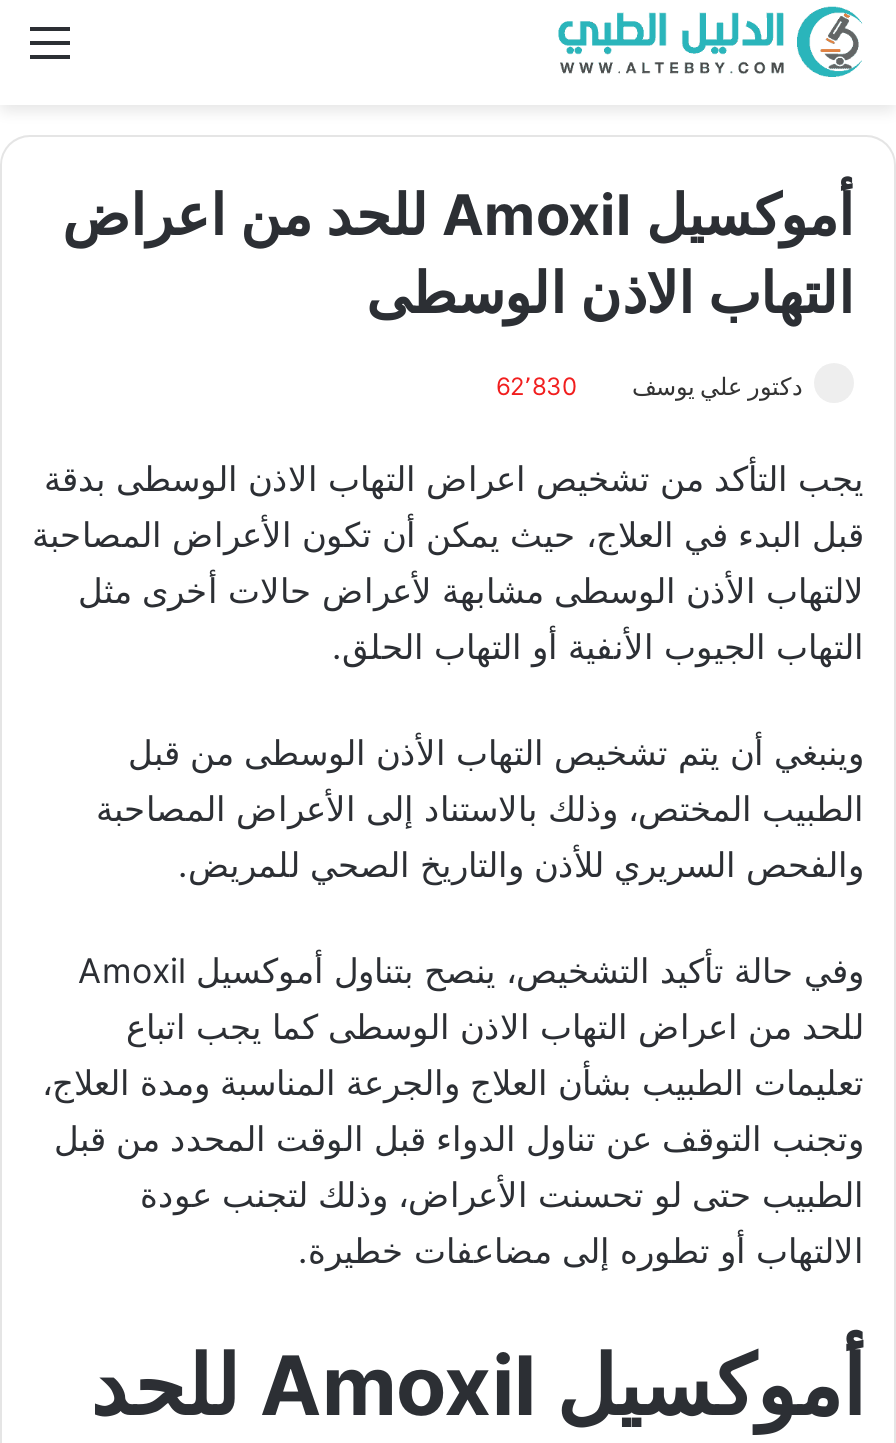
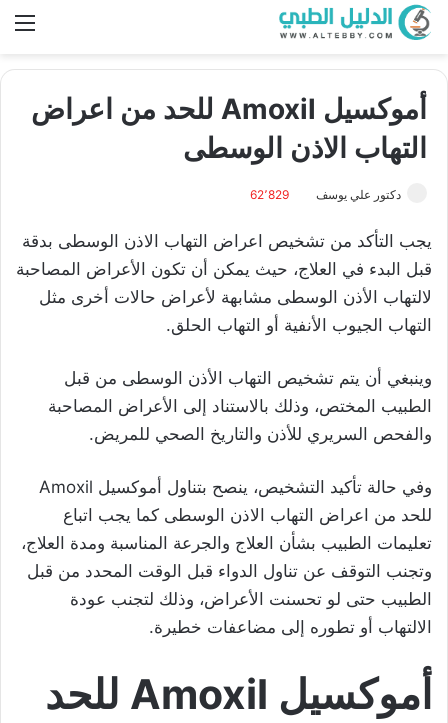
[496,371,802,401] دكتور علي يوسف 62٬830 -> [250,187,401,202] دكتور علي يوسف 62٬829

